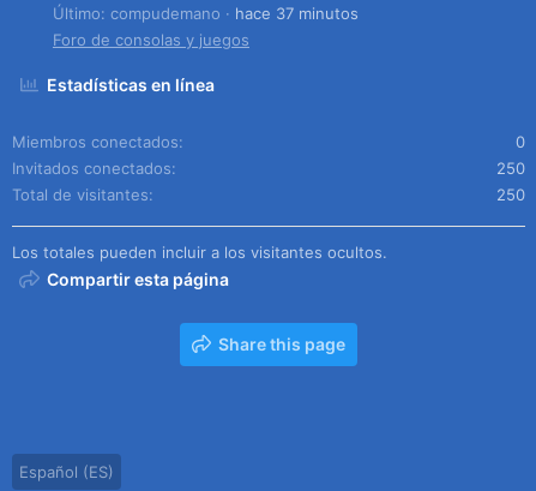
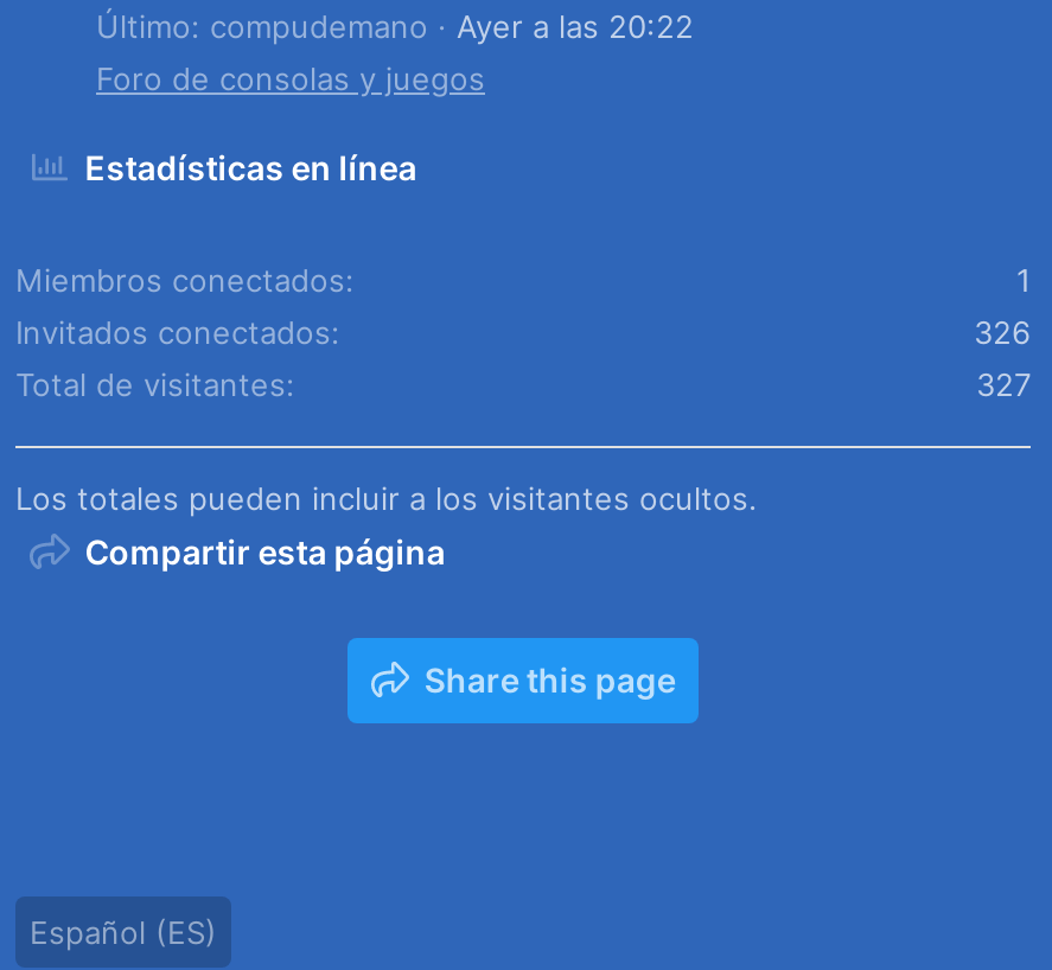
[53,3,359,22] Último: compudemano hace 37 minutos -> [96,6,694,44] Último: compudemano Ayer a las 20:22
[516,132,525,151] 0 -> [1016,260,1031,298] 1
[496,158,525,177] 250 -> [974,312,1031,350] 326
[496,184,525,204] 250 -> [976,364,1031,402] 327

